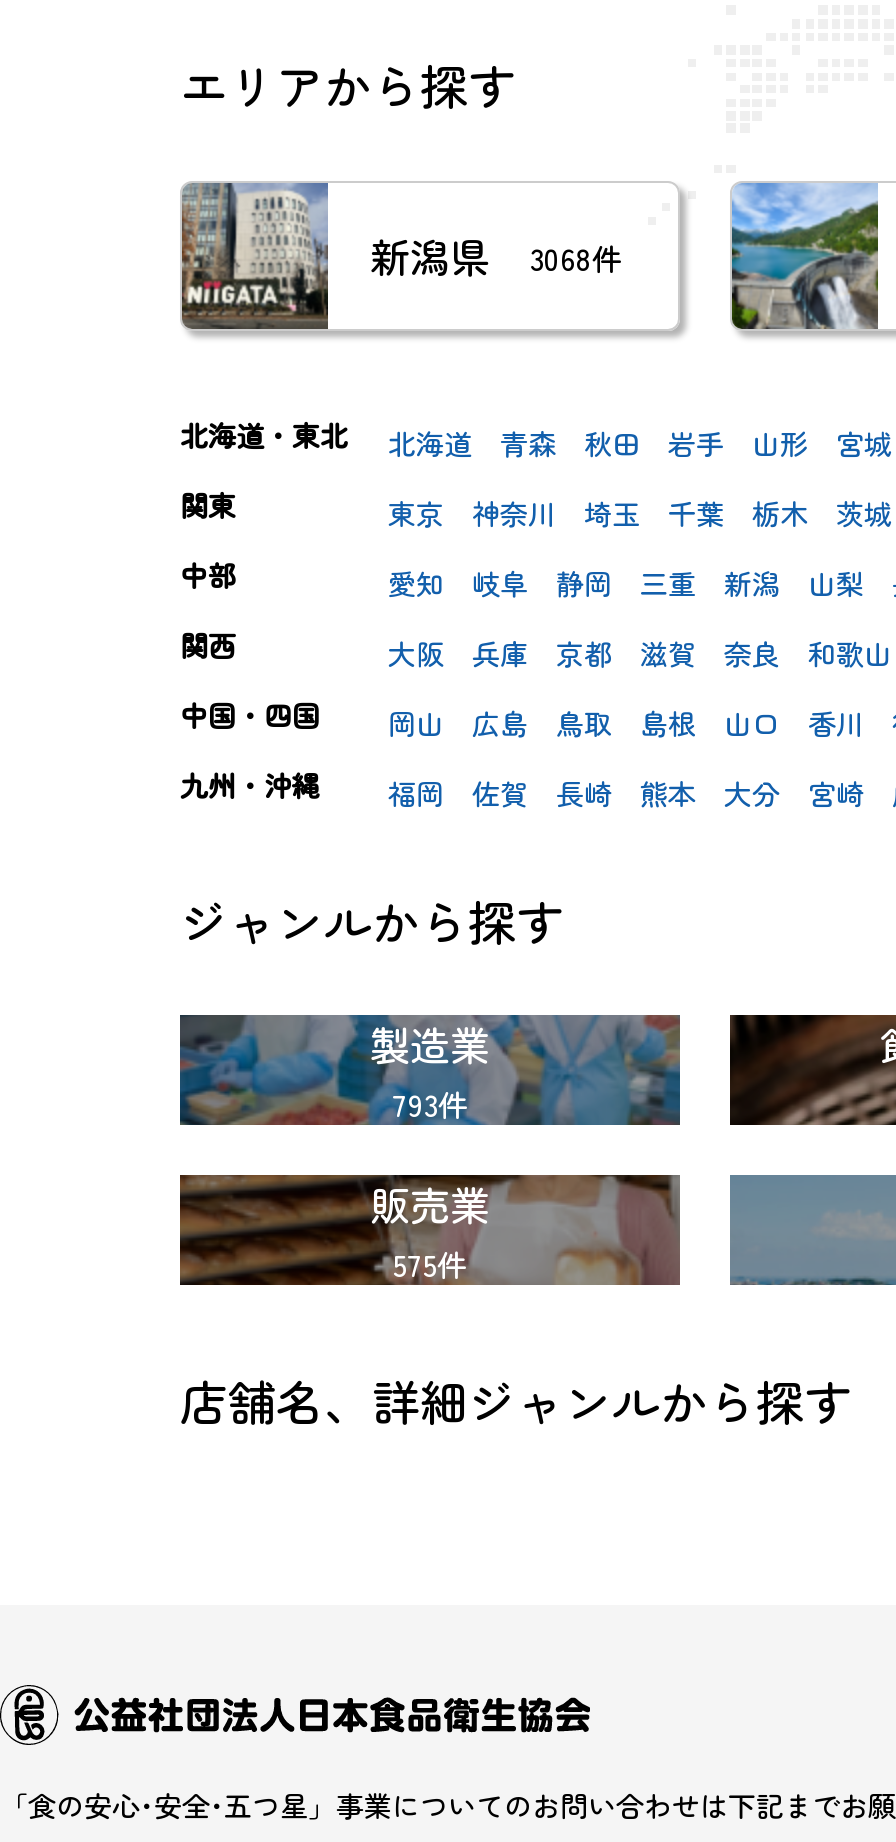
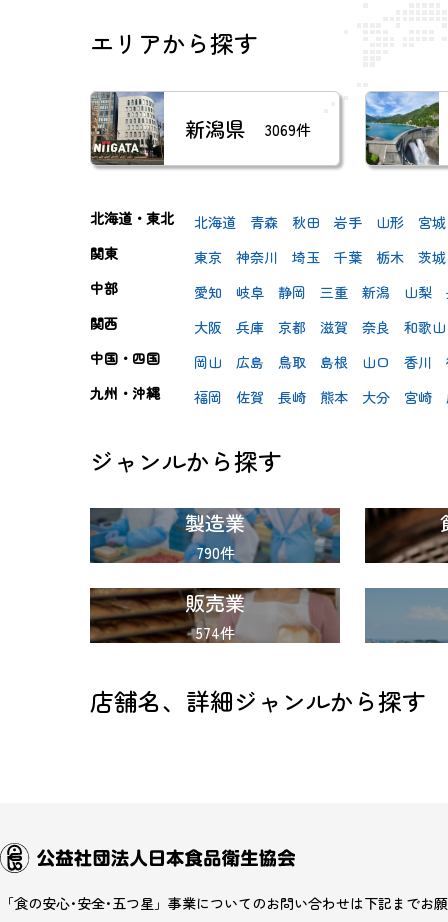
[530,238,622,280] 3068件 -> [265,119,311,140] 3069件
[392,1083,468,1125] 793件 -> [195,542,234,563] 790件
[393,1243,467,1285] 575件 -> [195,622,234,643] 574件

